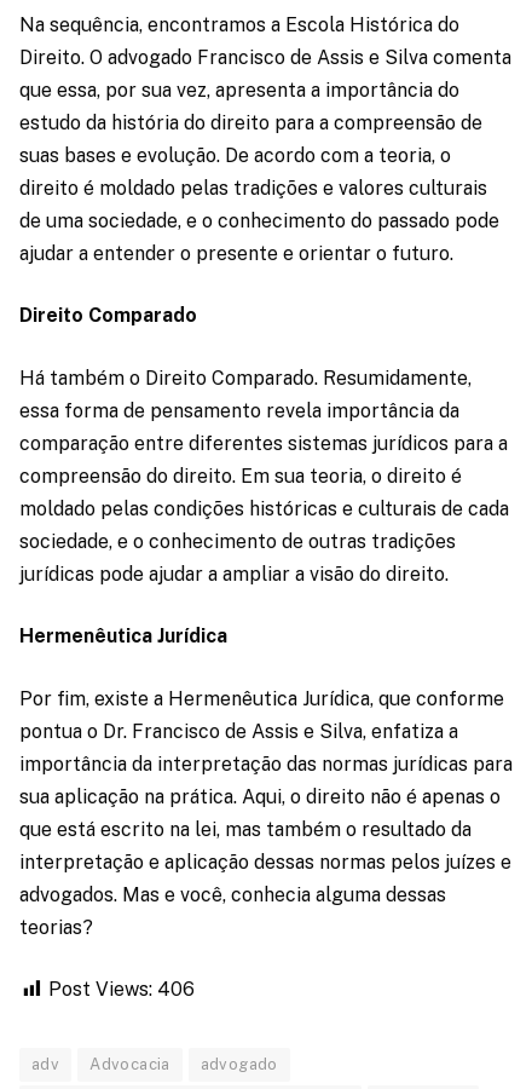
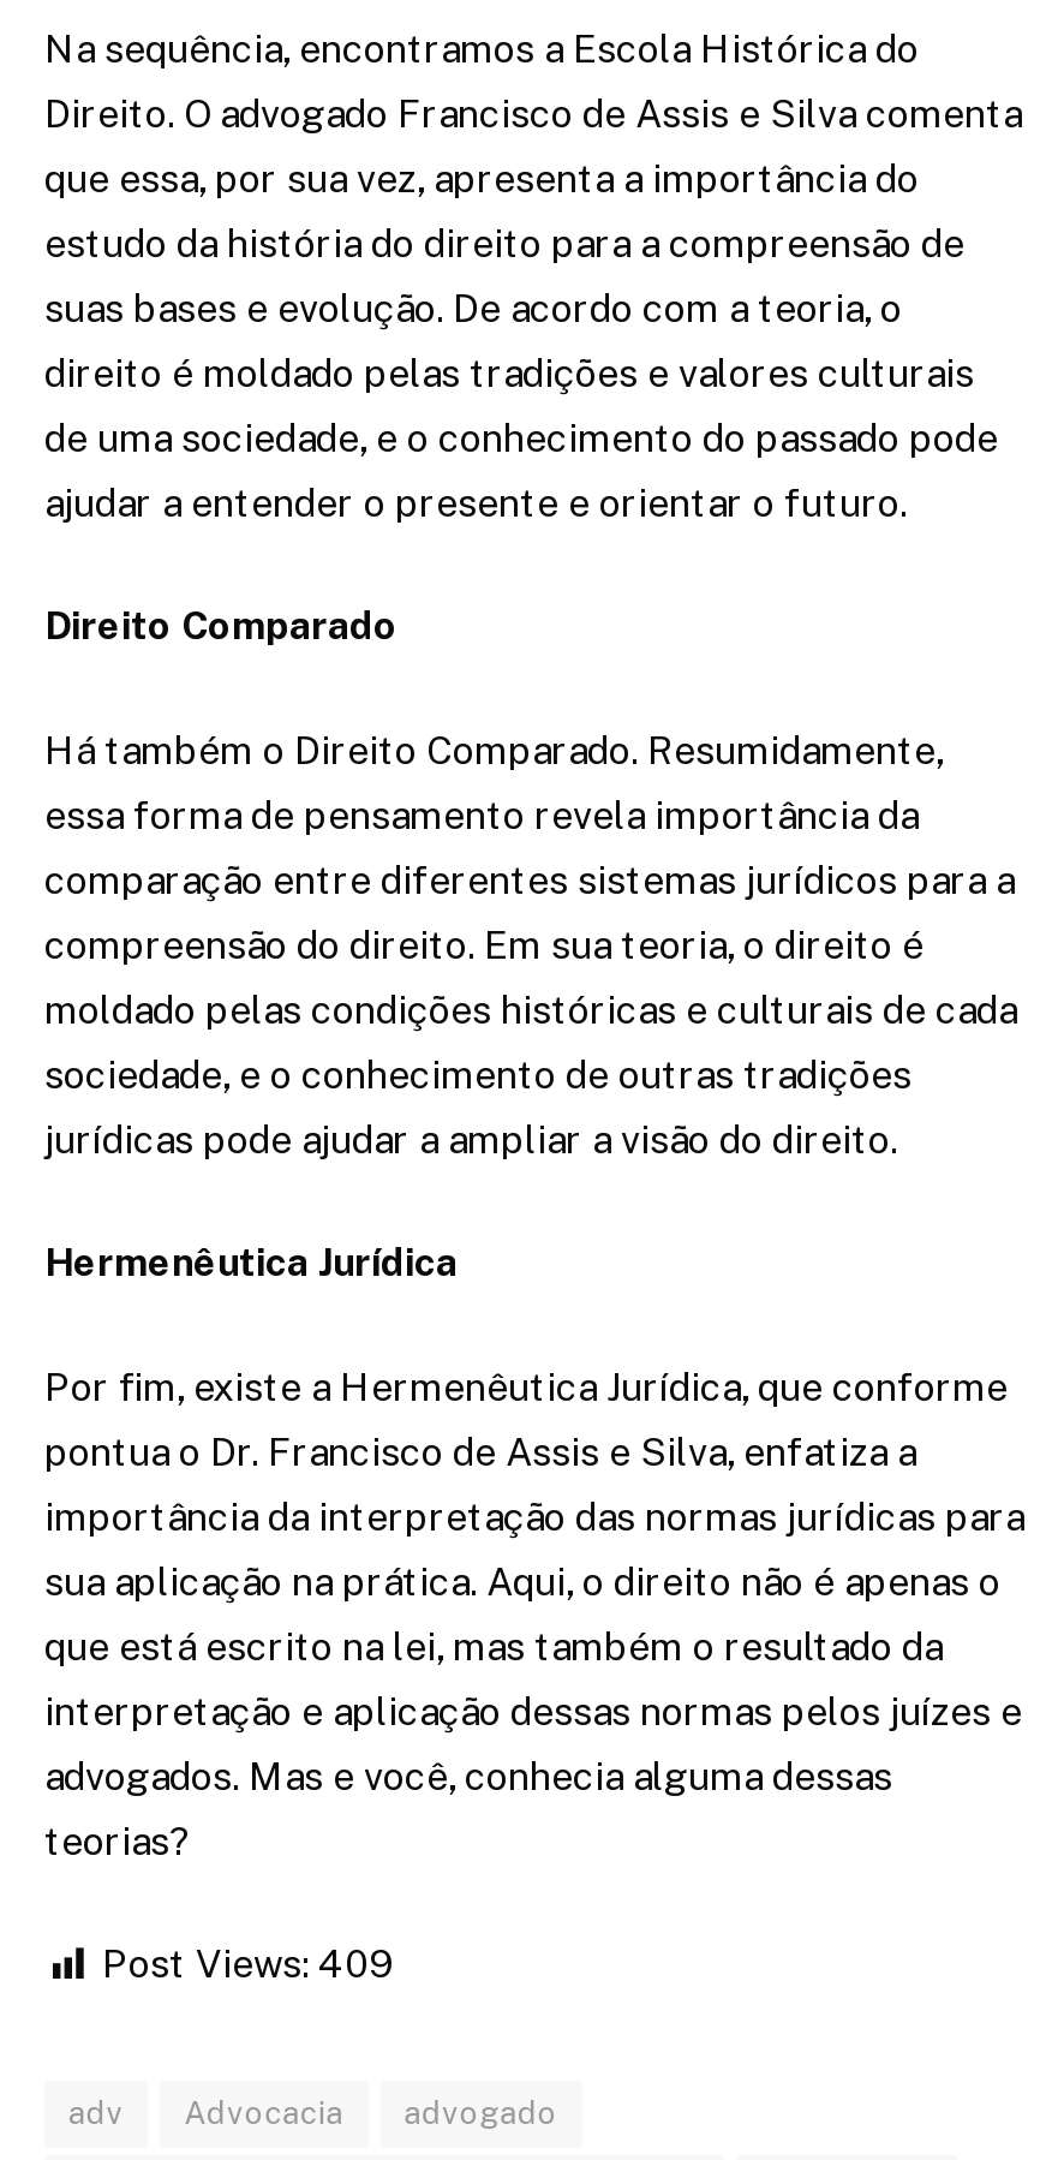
[48,978,195,1001] Post Views: 406 -> [102,1942,393,1988] Post Views: 409

